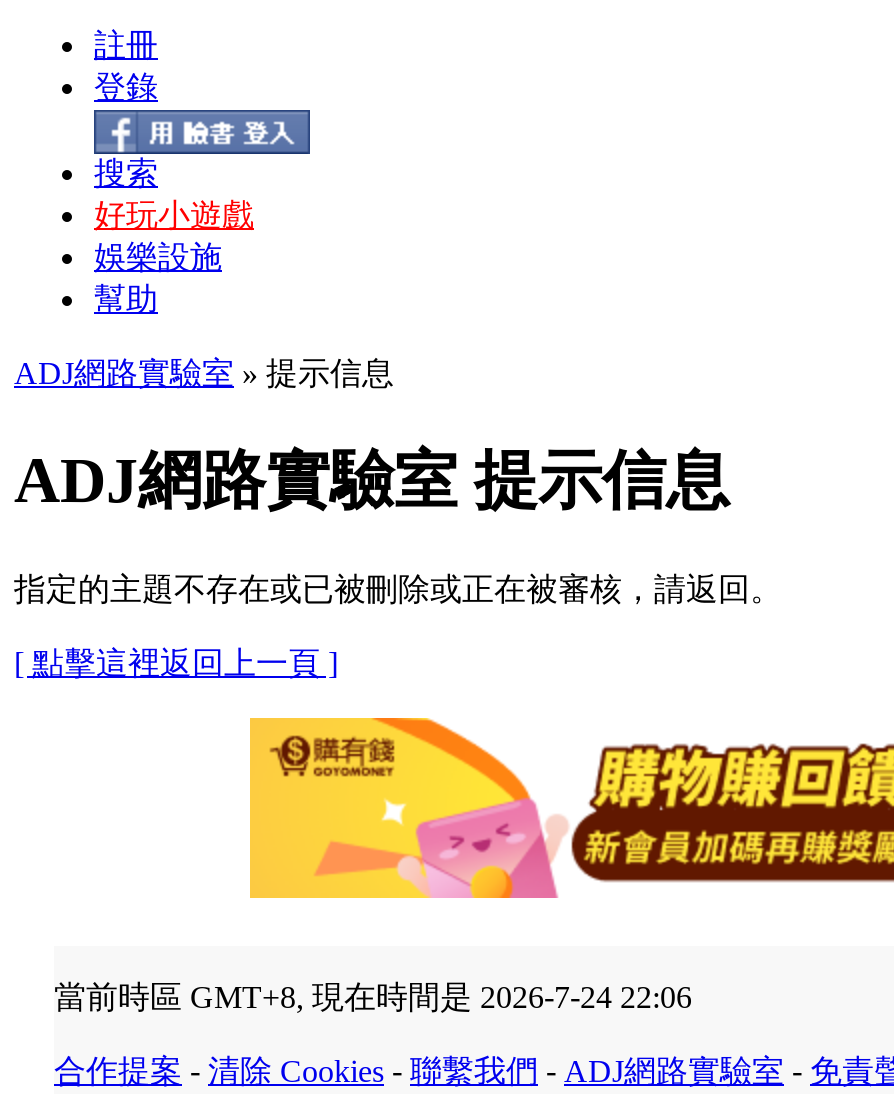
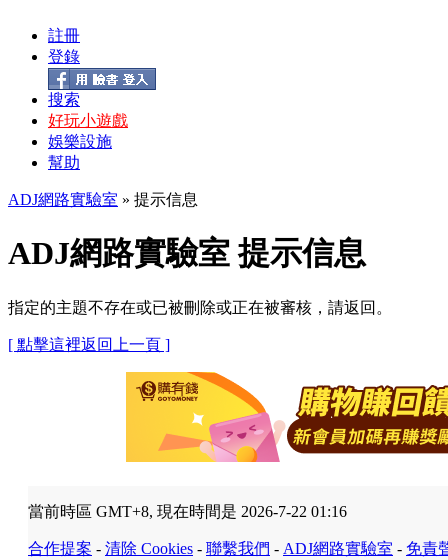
[54,980,692,1014] 當前時區 GMT+8, 現在時間是 2026-7-24 22:06 -> [28,503,347,520] 當前時區 GMT+8, 現在時間是 2026-7-22 01:16

